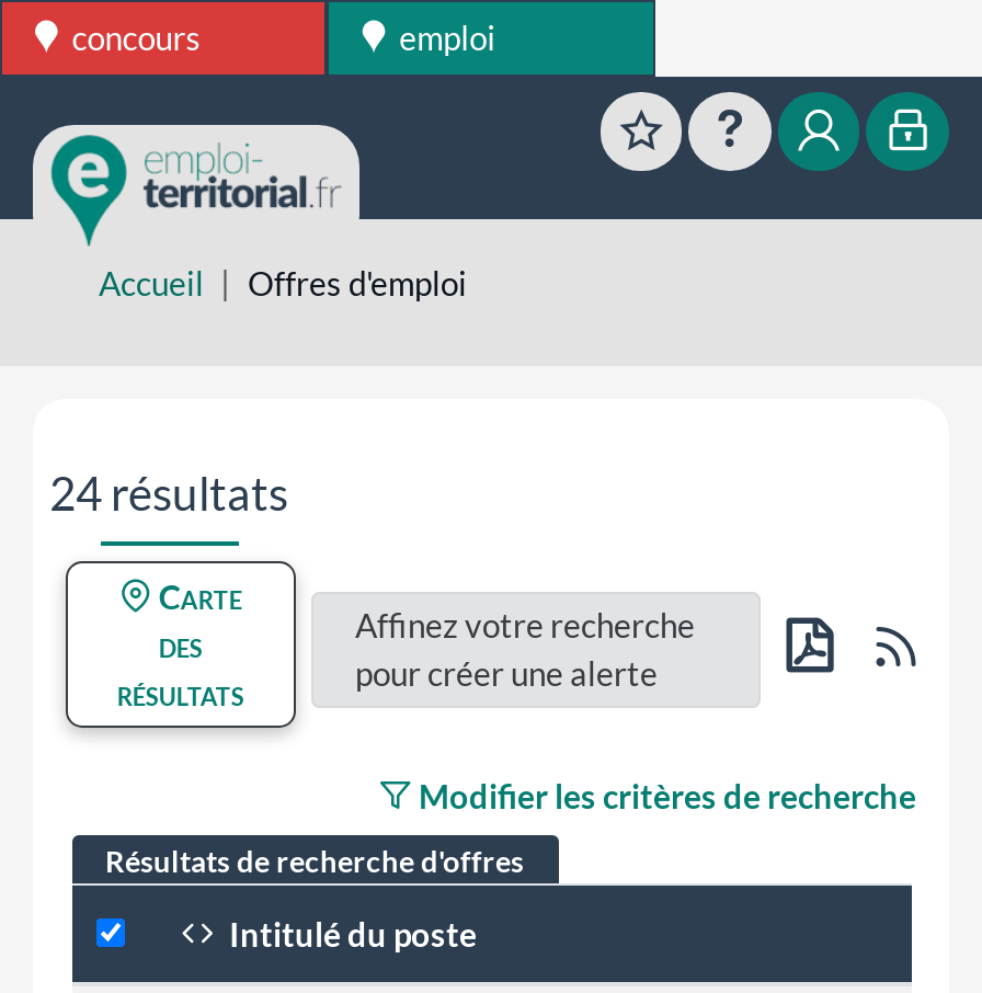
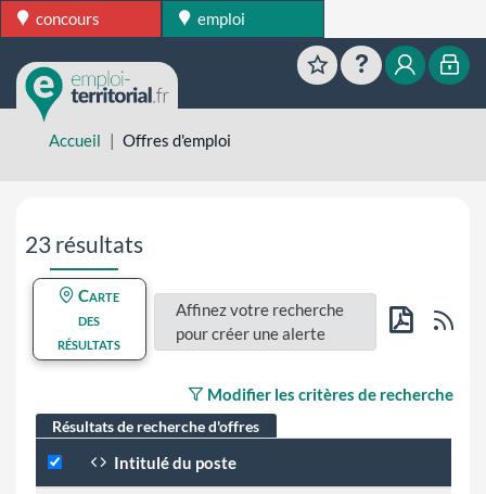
[49,464,288,518] 24 résultats -> [24,230,143,257] 23 résultats

